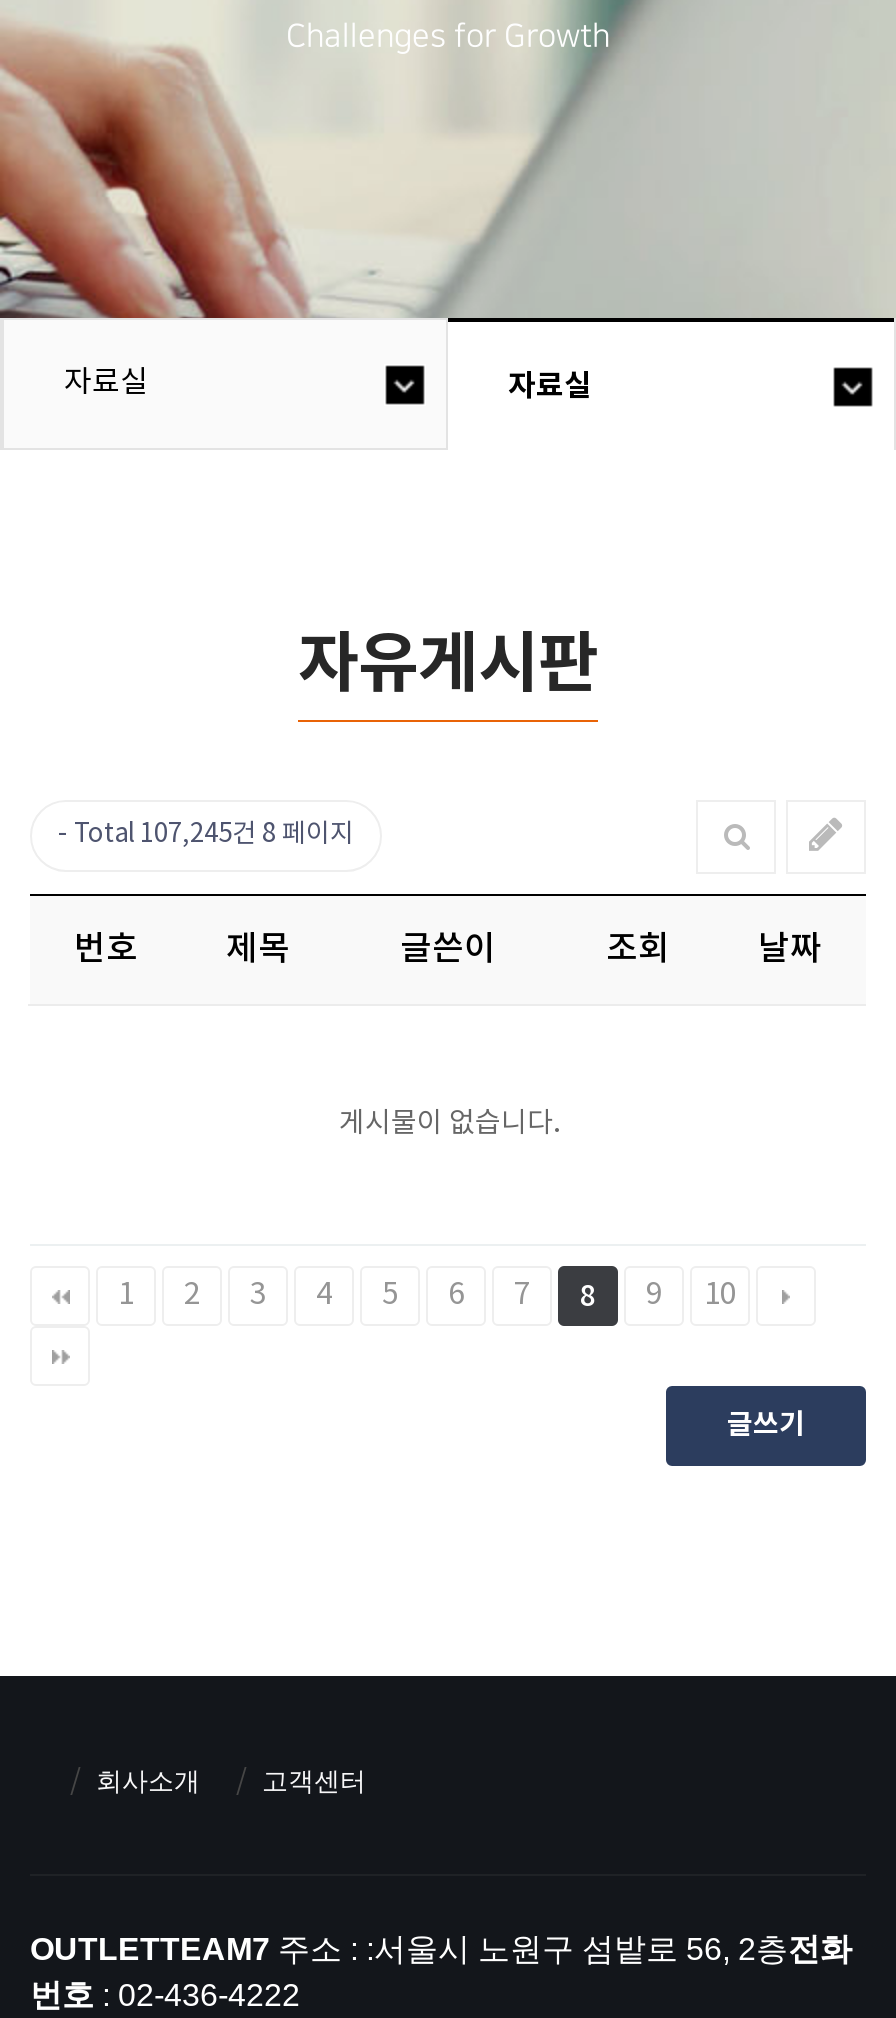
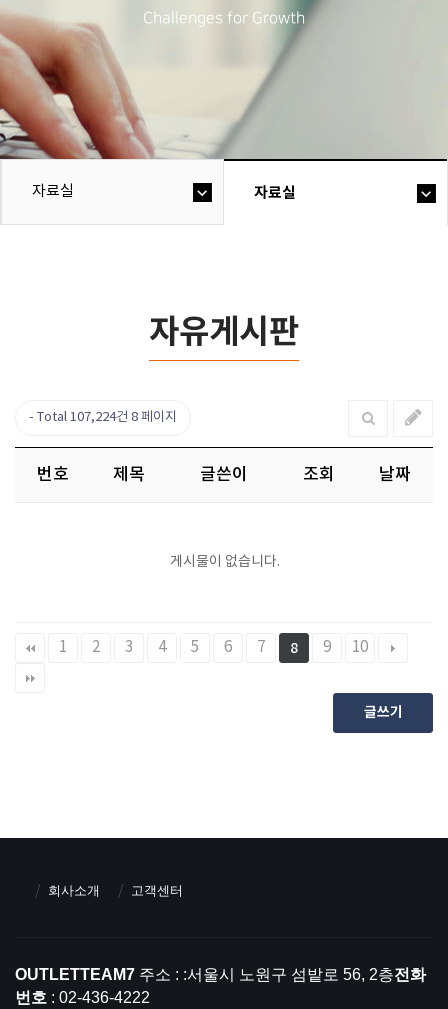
[74,820,354,850] Total 107,245건 8 페이지 -> [37,410,177,425] Total 107,224건 8 페이지

